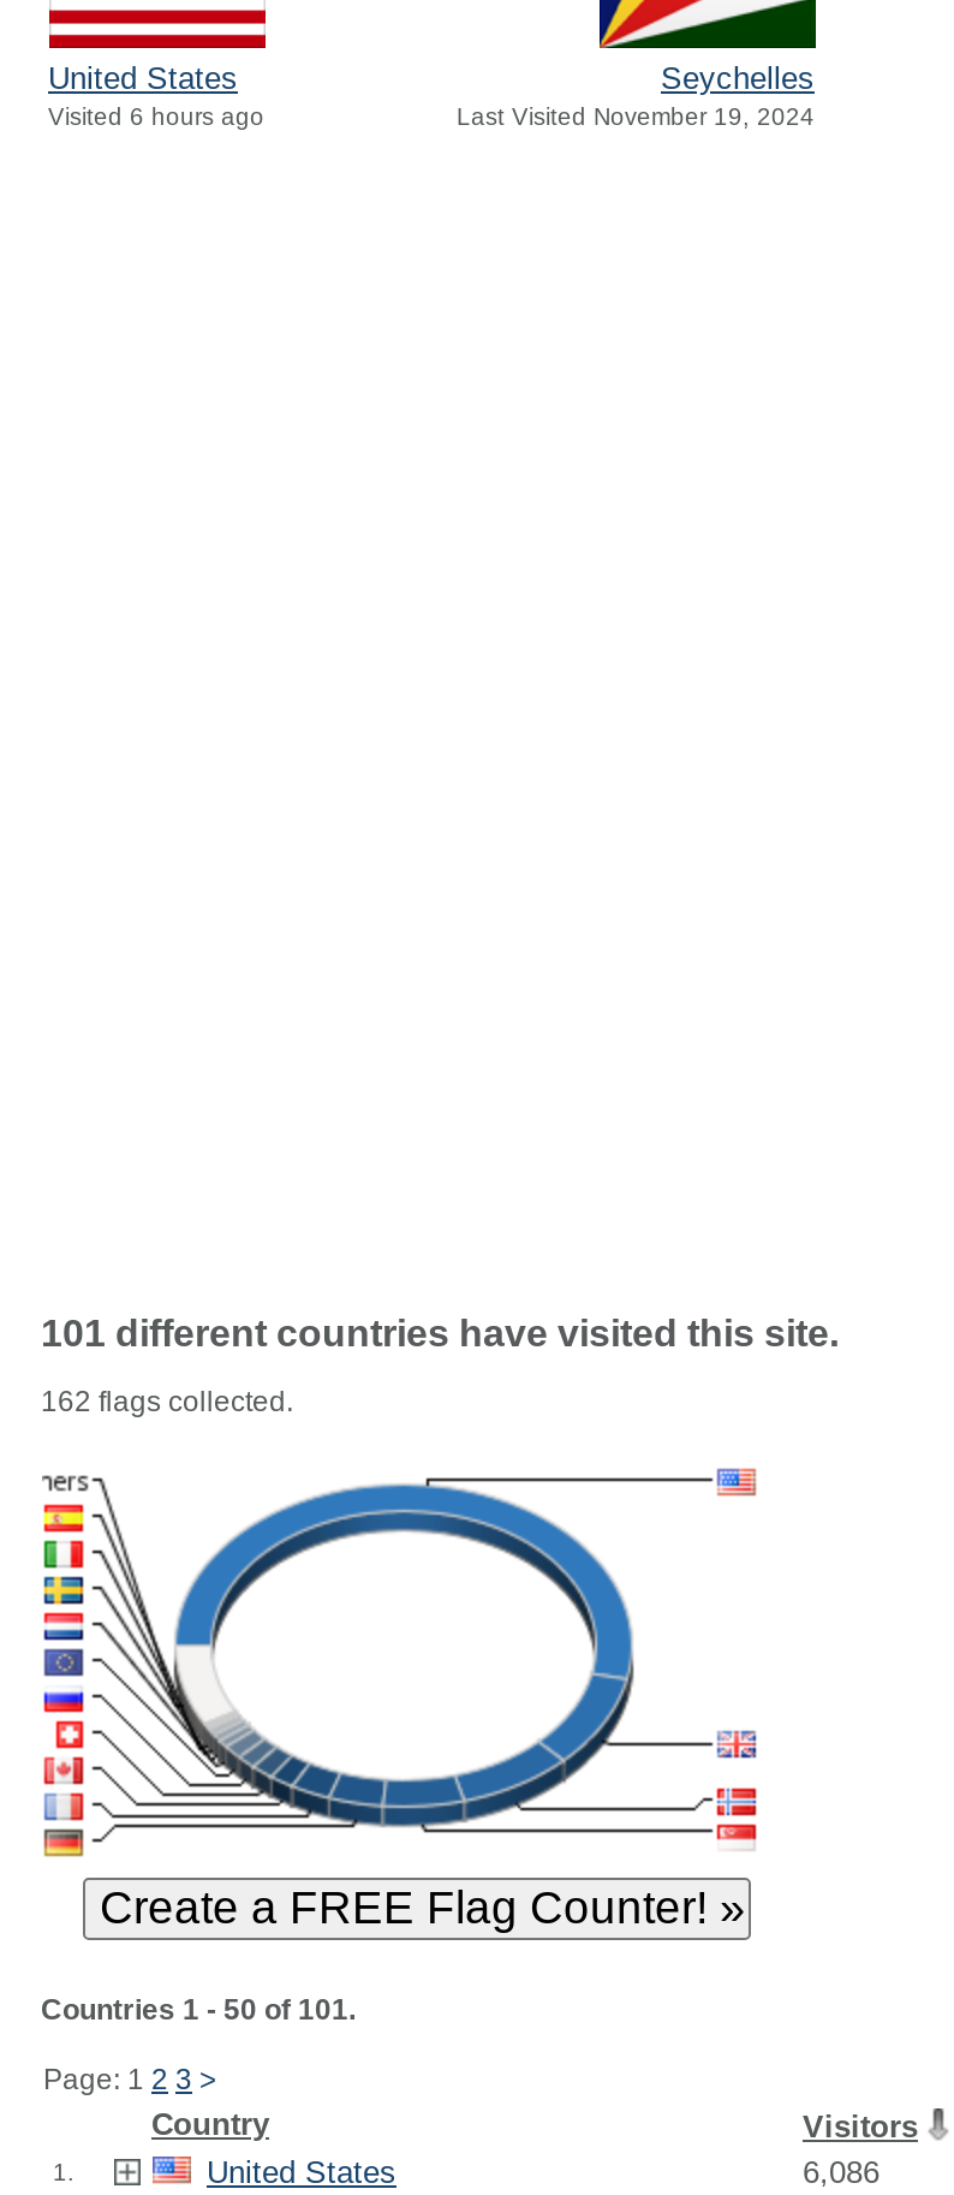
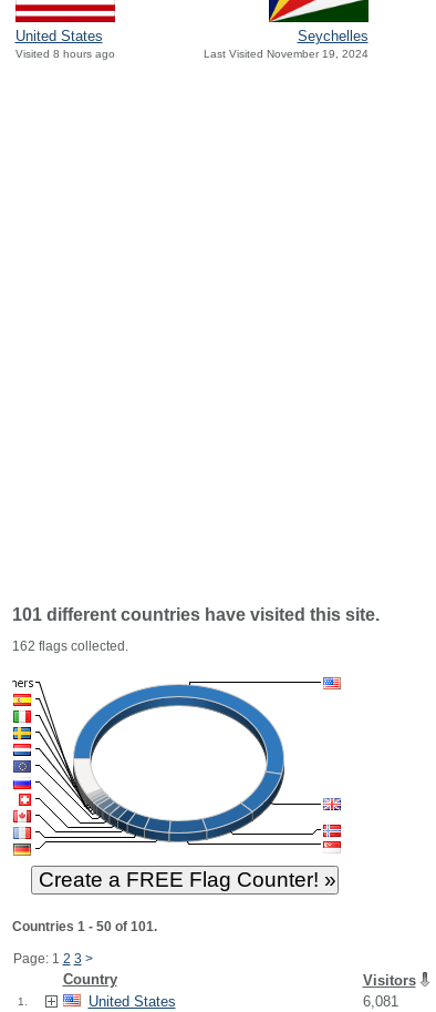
[48,104,264,131] Visited 6 hours ago -> [15,48,115,60] Visited 8 hours ago
[803,2154,880,2190] 6,086 -> [362,993,398,1010] 6,081

